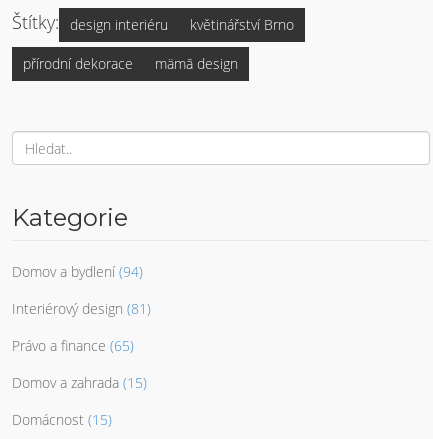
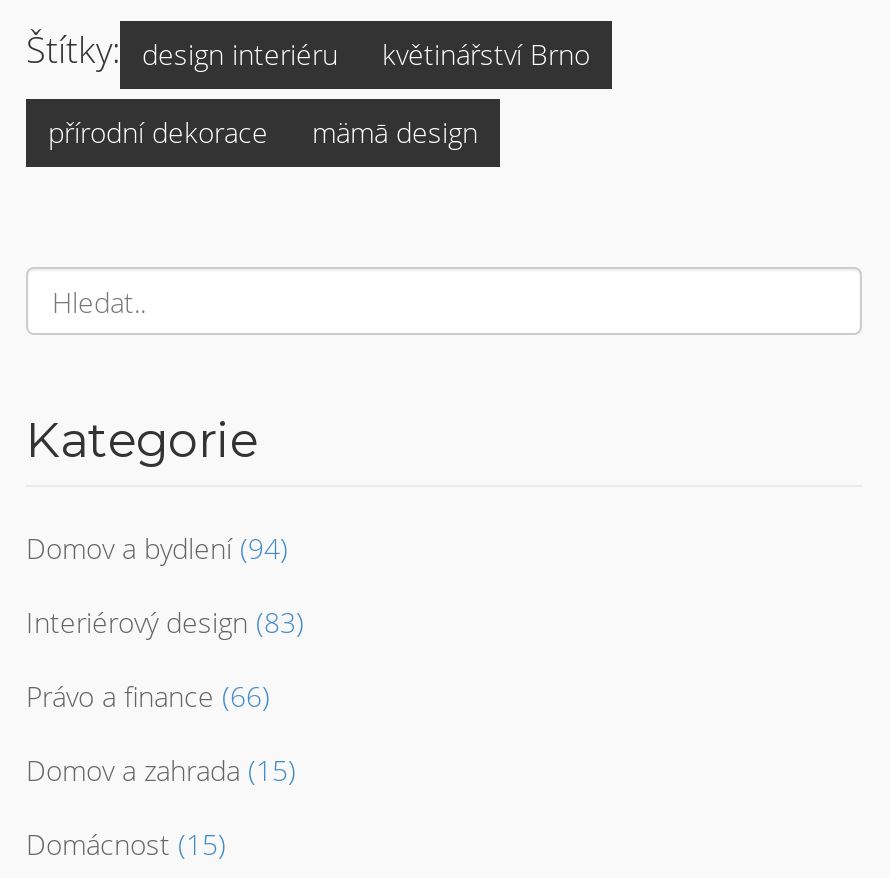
[12,299,151,318] Interiérový design (81) -> [26,603,304,641] Interiérový design (83)
[12,336,134,355] Právo a finance (65) -> [26,677,270,715] Právo a finance (66)

